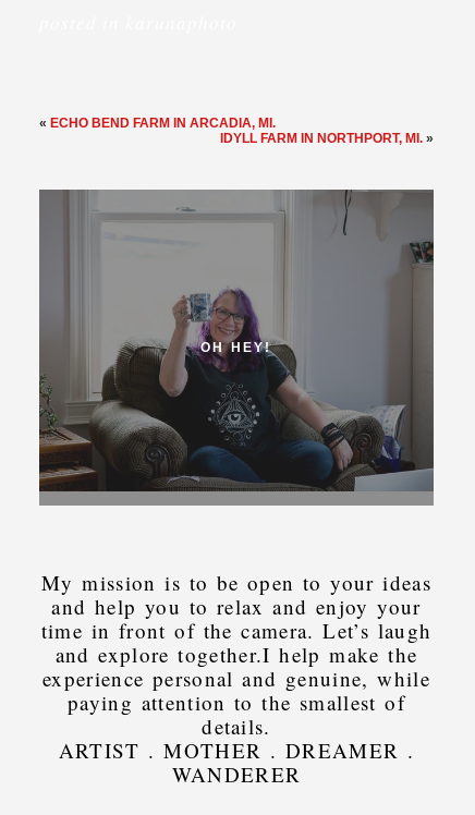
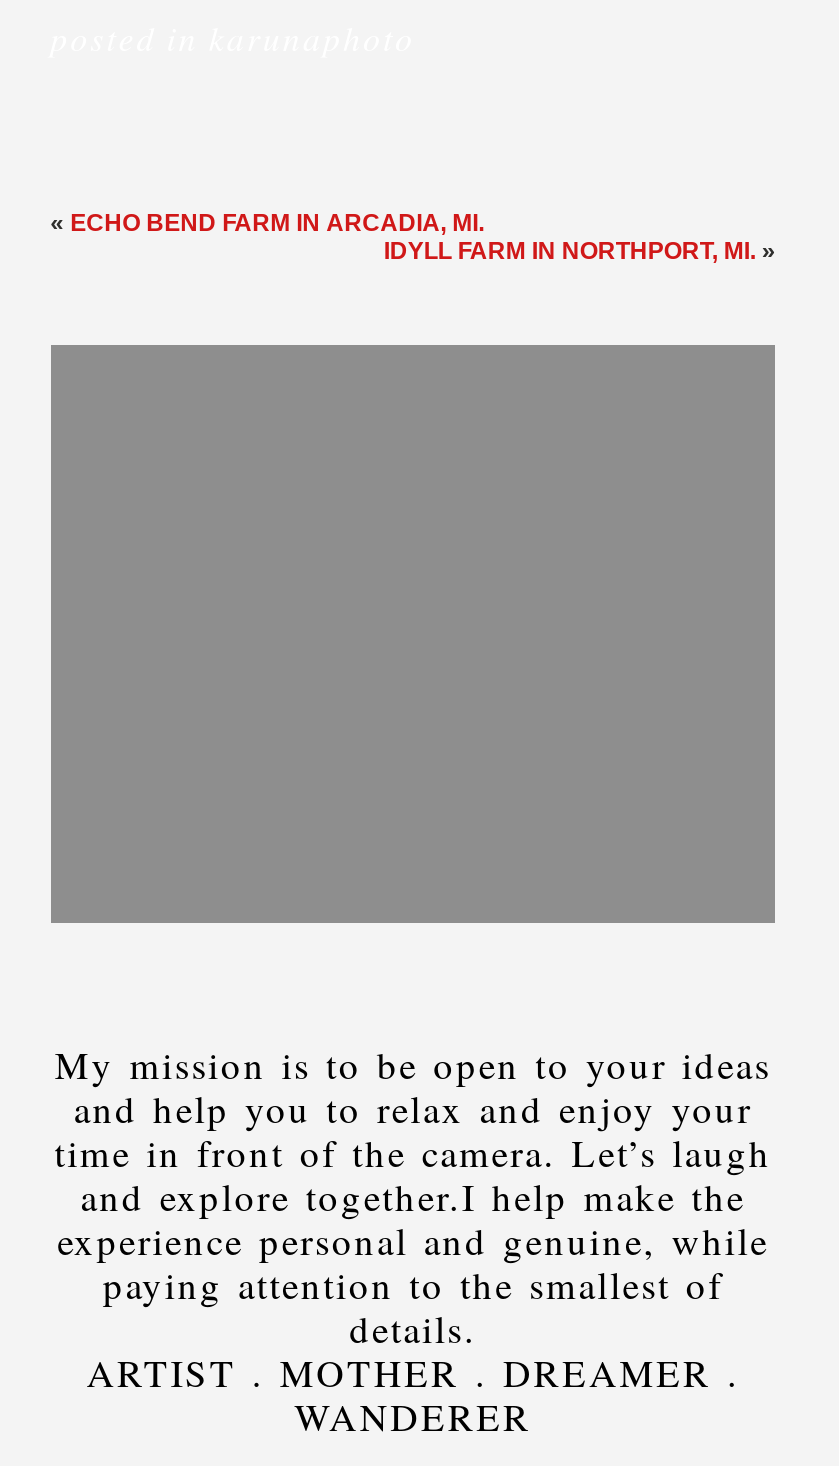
[39,190,434,492] [image] | OH HEY! -> none

